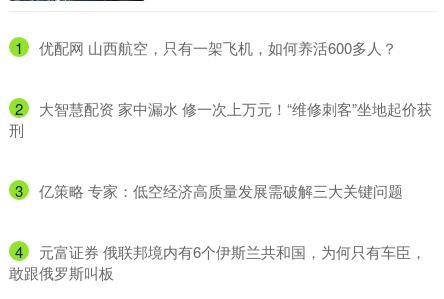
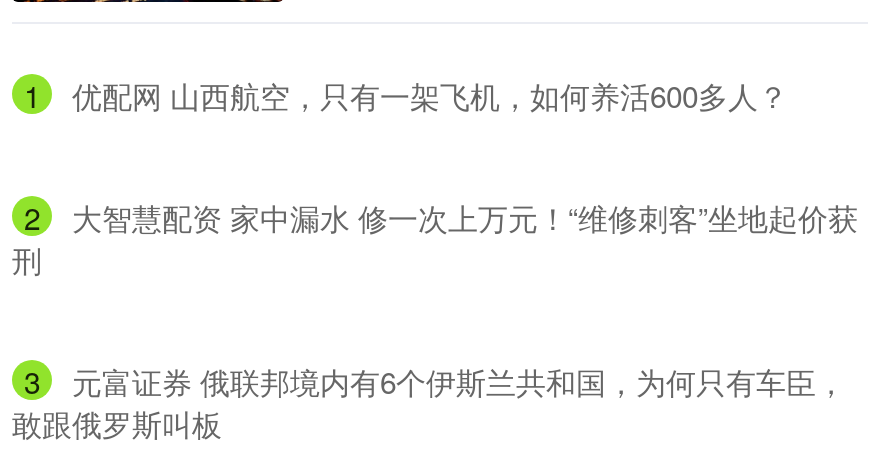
[15,180,403,262] 亿策略 专家：低空经济高质量发展需破解三大关键问题 | 4 -> none

